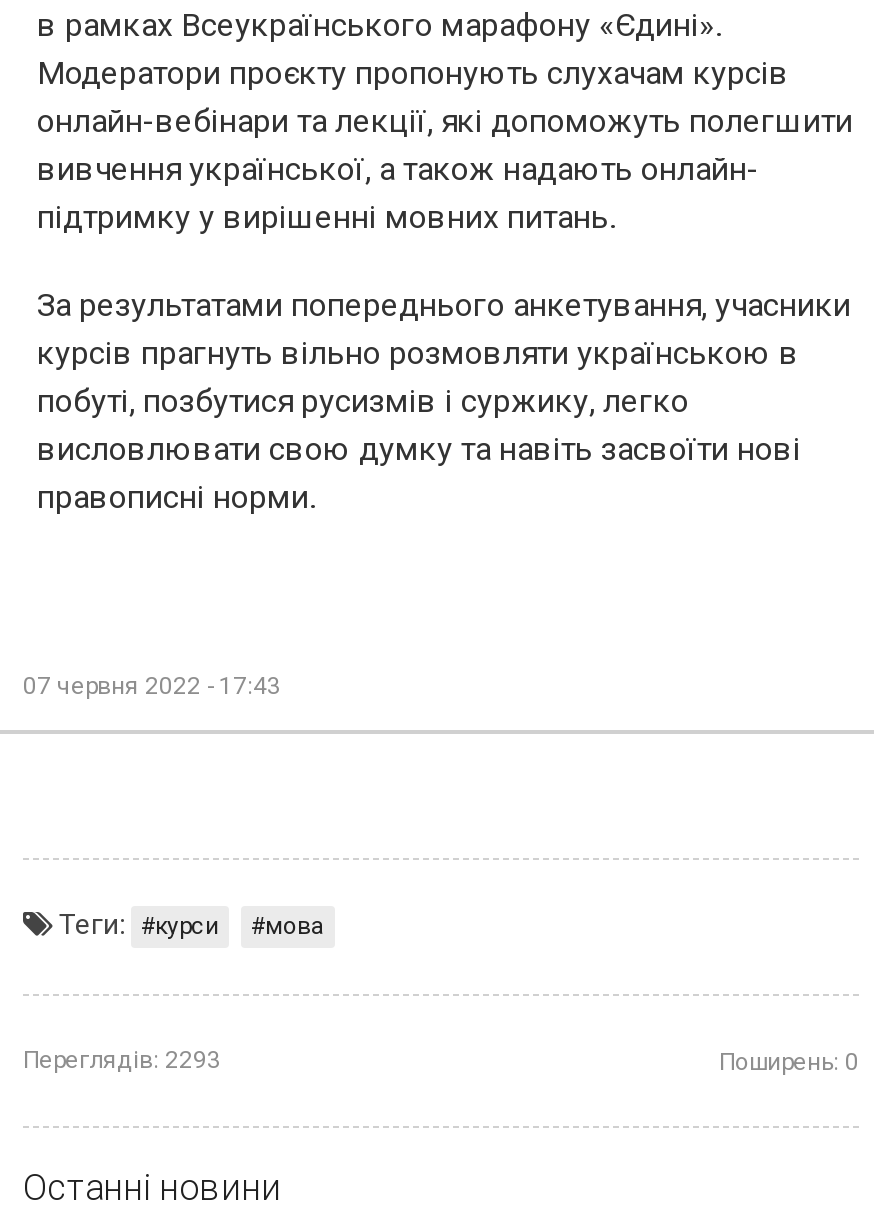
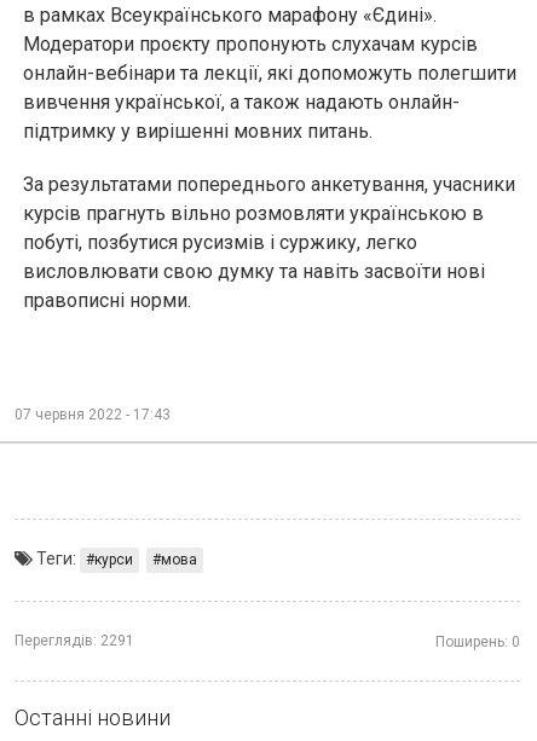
[23,1046,221,1074] Переглядів: 2293 -> [15,632,134,649] Переглядів: 2291

